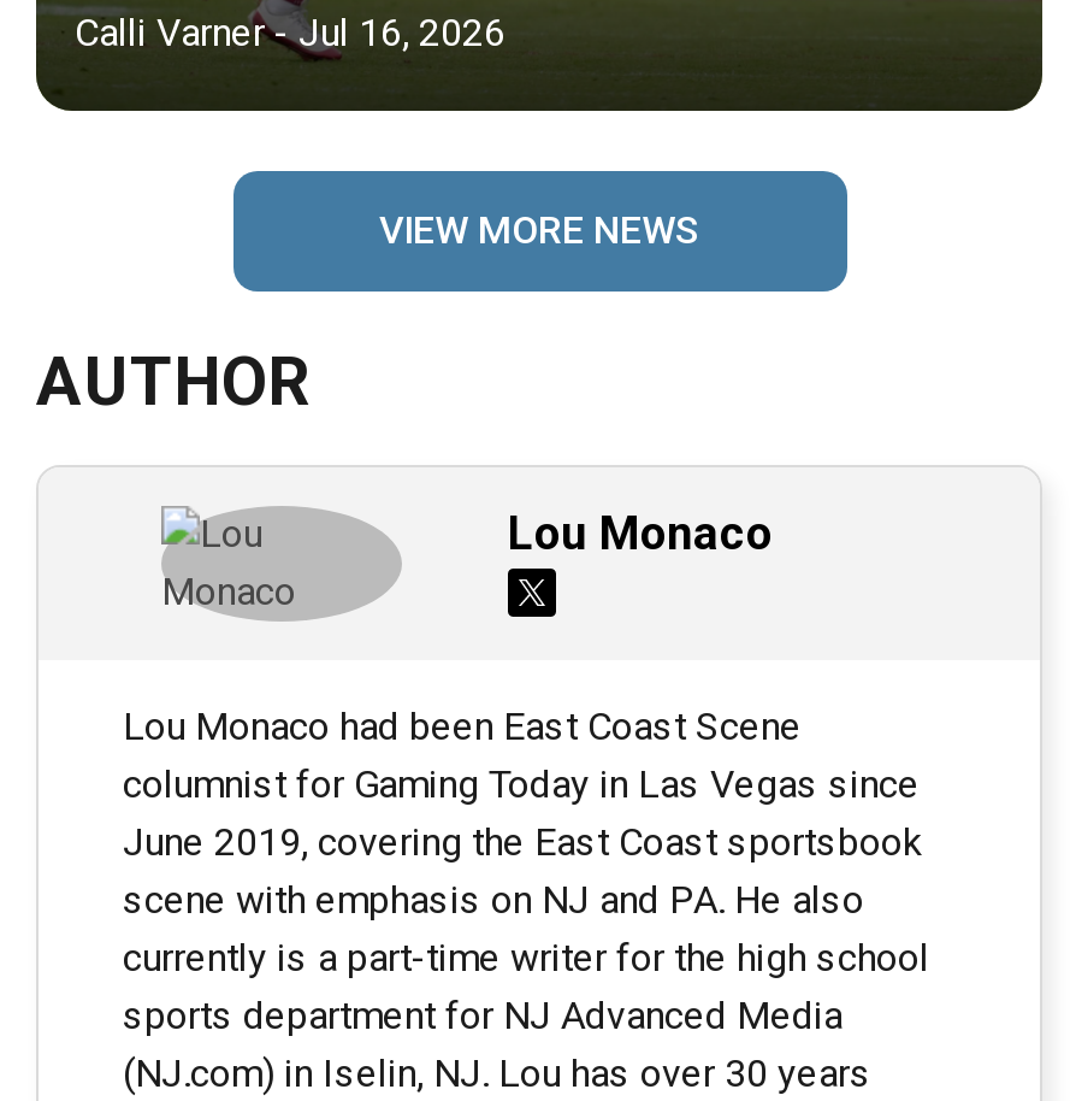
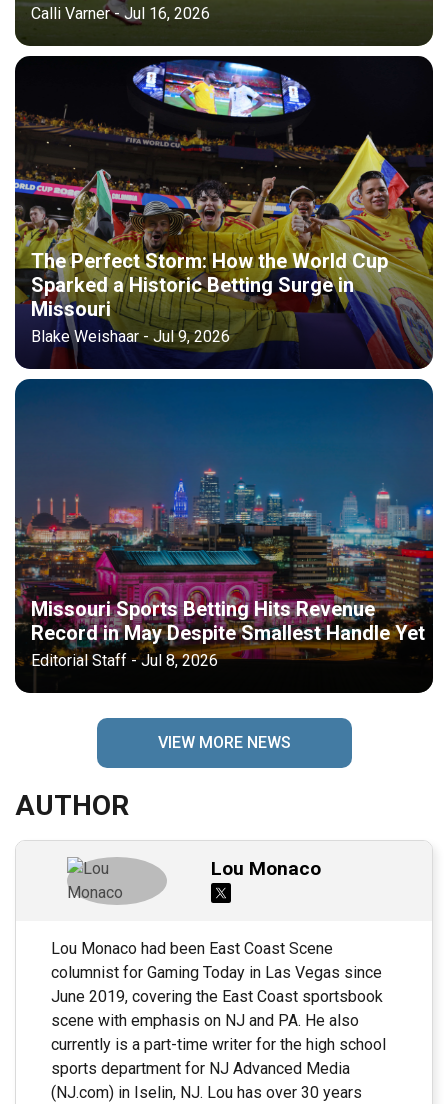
none -> [14,55,433,370] [image] | The Perfect Storm: How the World Cup | Sparked a Historic Betting Surge in | Missouri | Blake Weishaar - Jul 9, 2026
none -> [15,378,434,670] [image] | Missouri Sports Betting Hits Revenue | Record in May Despite Smallest Handle Yet | Editorial Staff - Jul 8, 2026

